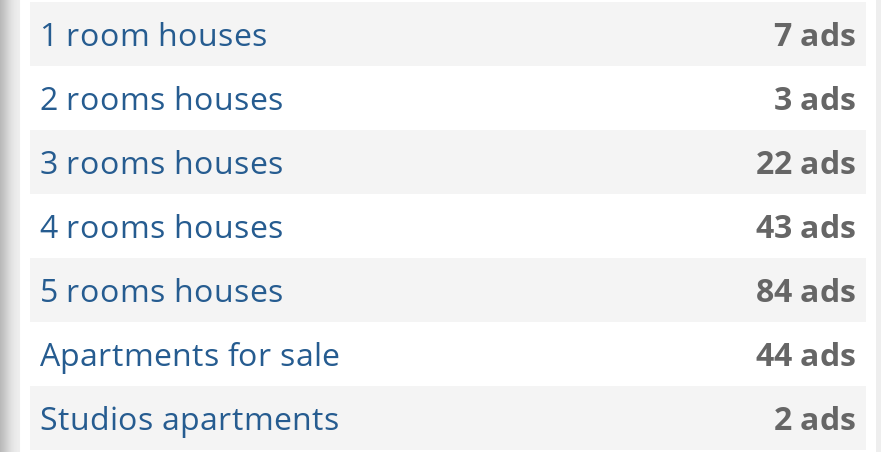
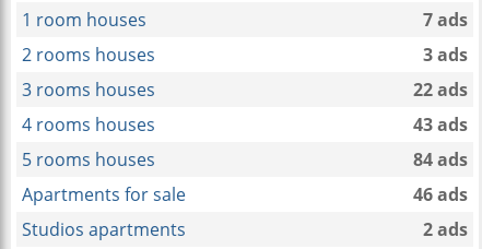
[756,332,856,376] 44 ads -> [413,182,468,206] 46 ads

